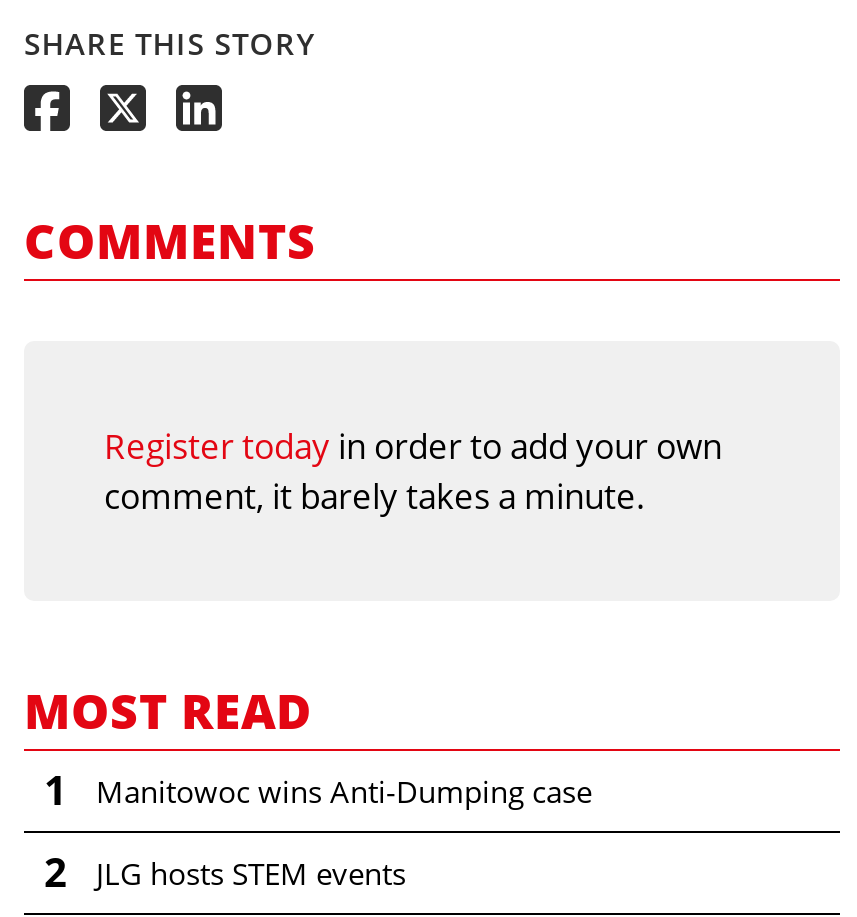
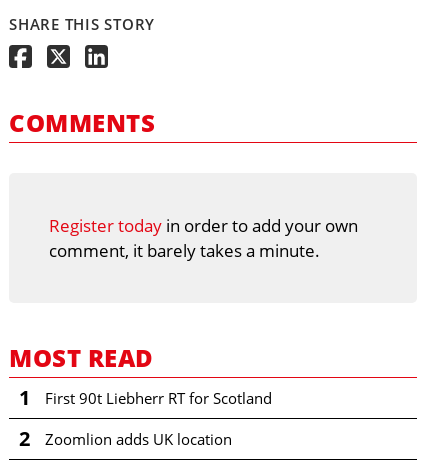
[96,771,592,811] Manitowoc wins Anti-Dumping case -> [45,388,272,408] First 90t Liebherr RT for Scotland
[96,853,406,893] JLG hosts STEM events -> [45,429,232,449] Zoomlion adds UK location

